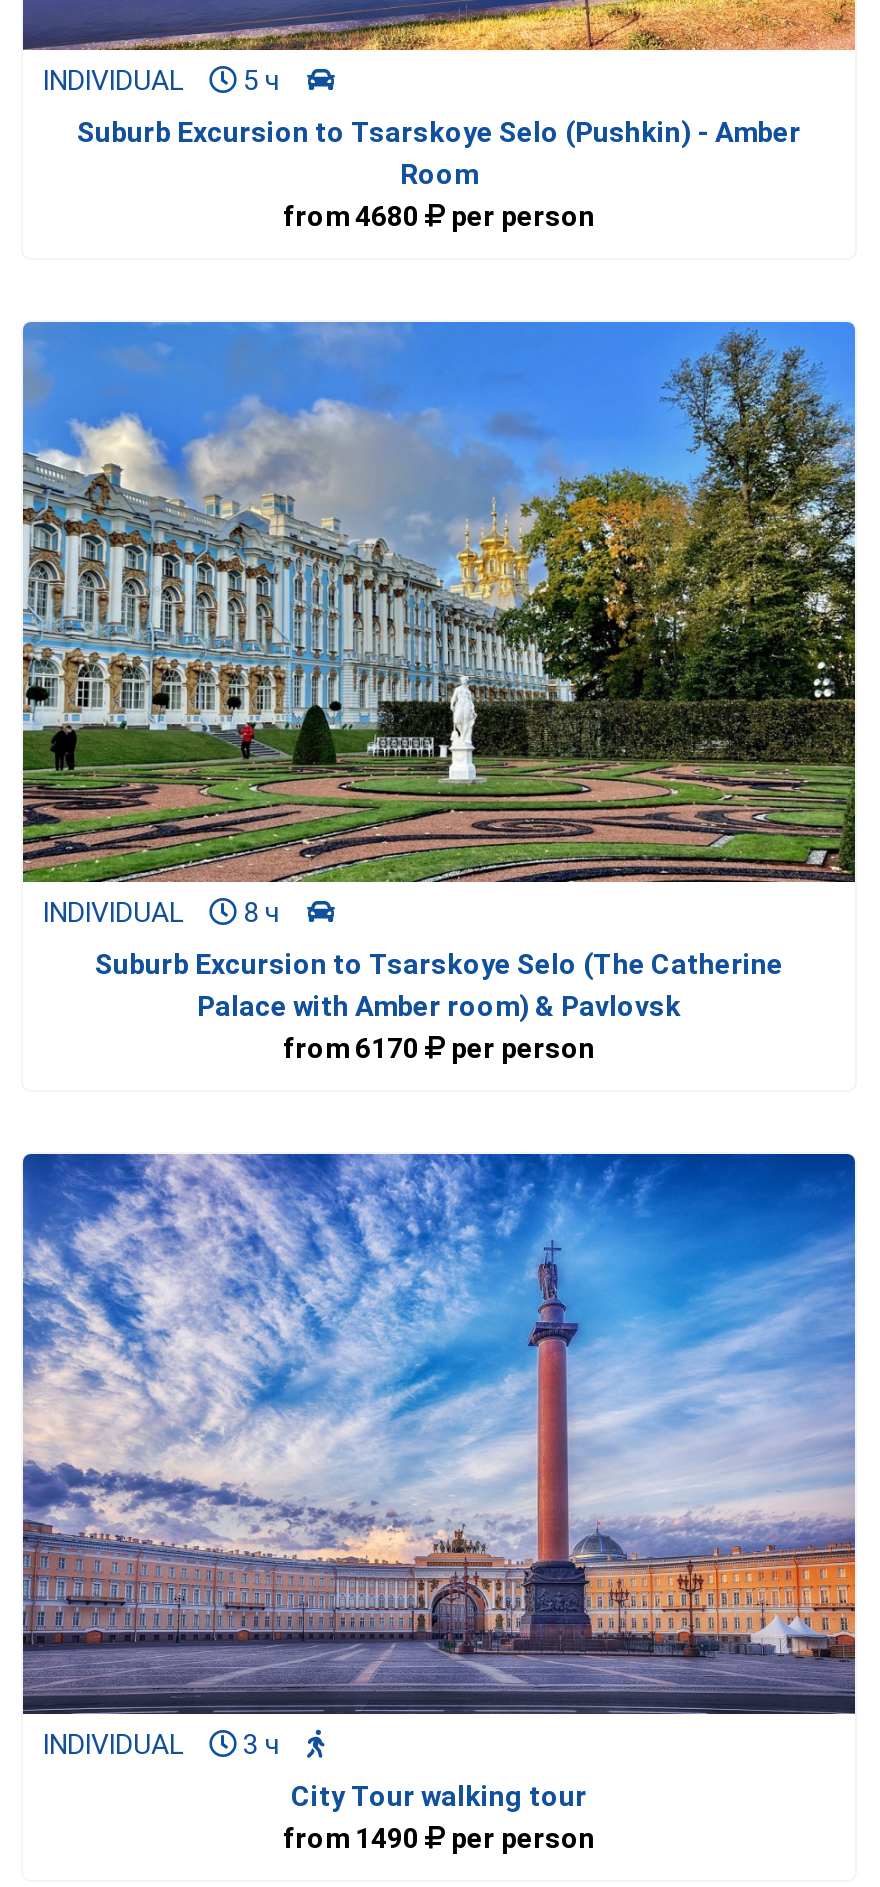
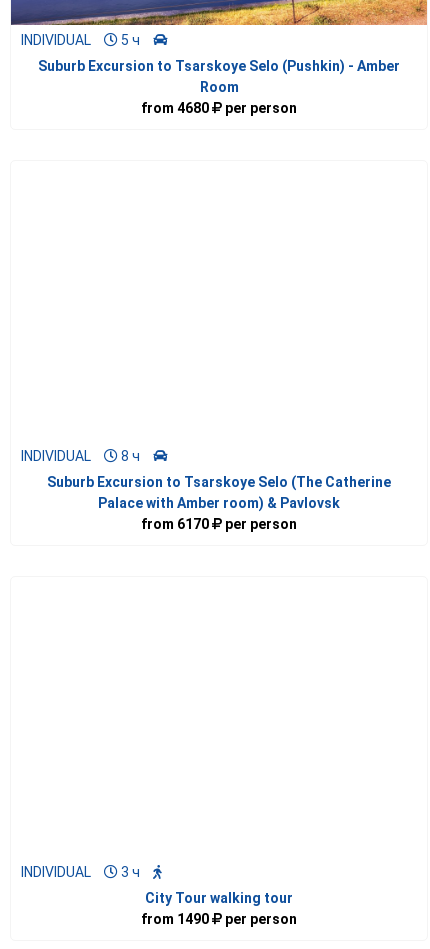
[21,320,857,884] [image] -> none
[21,1152,857,1716] [image] -> none

